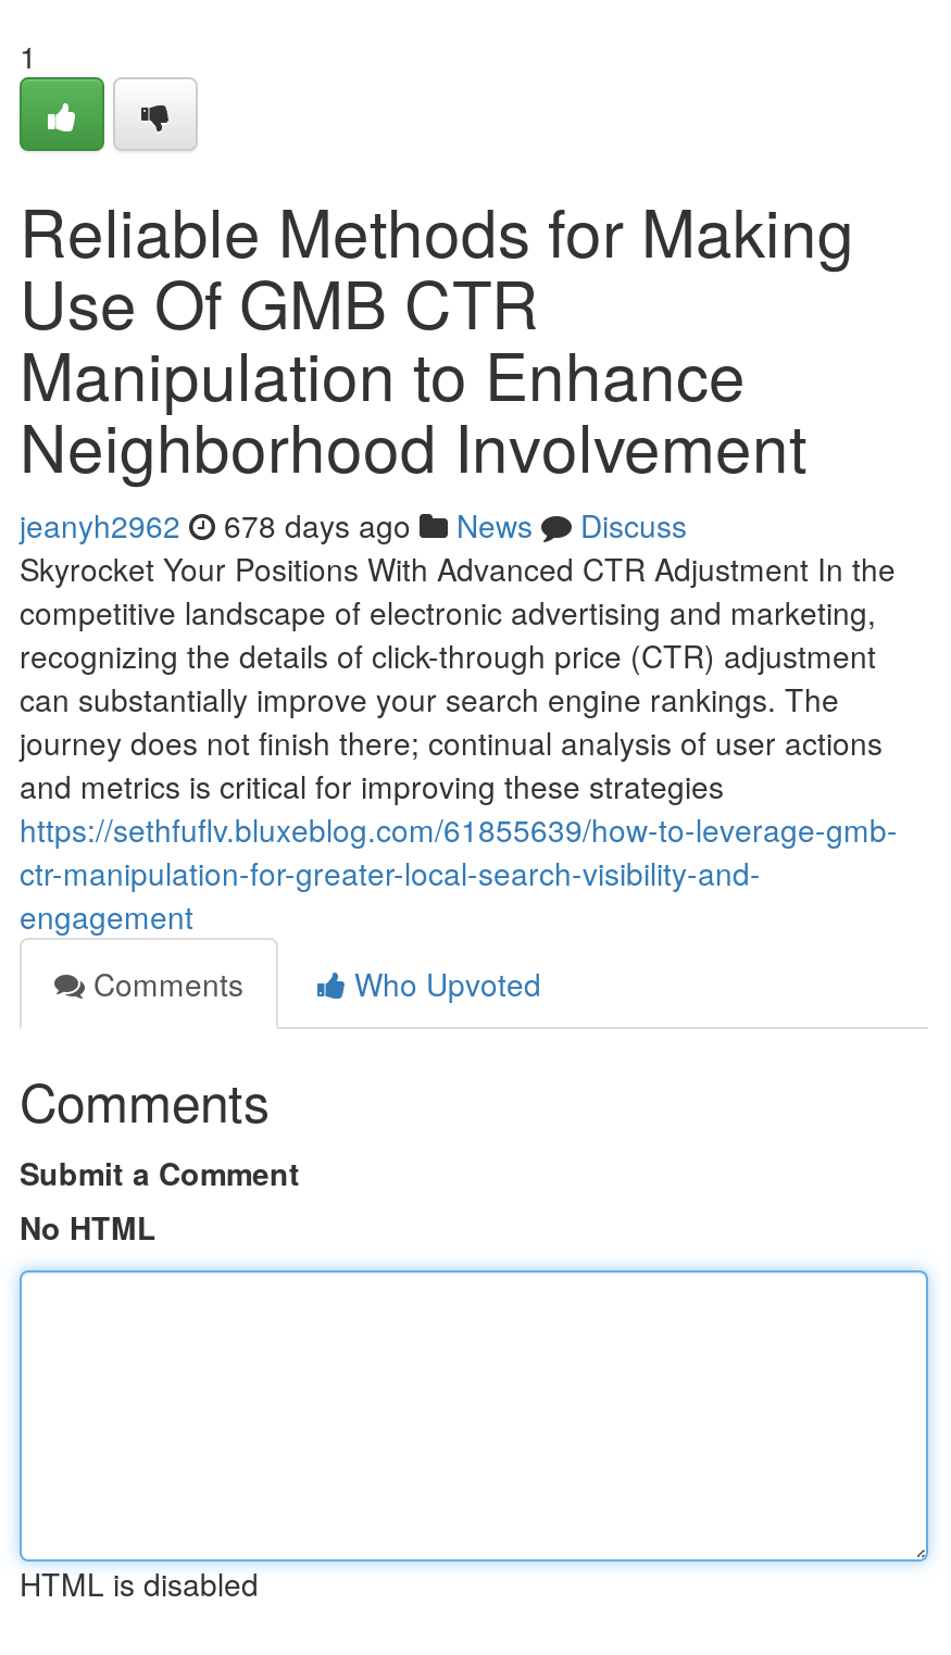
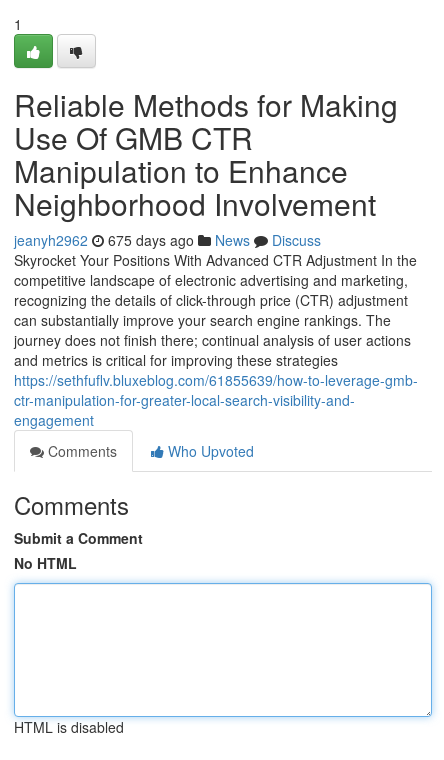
[20,503,687,547] jeanyh2962 678 days ago News Discuss -> [14,230,321,250] jeanyh2962 675 days ago News Discuss

